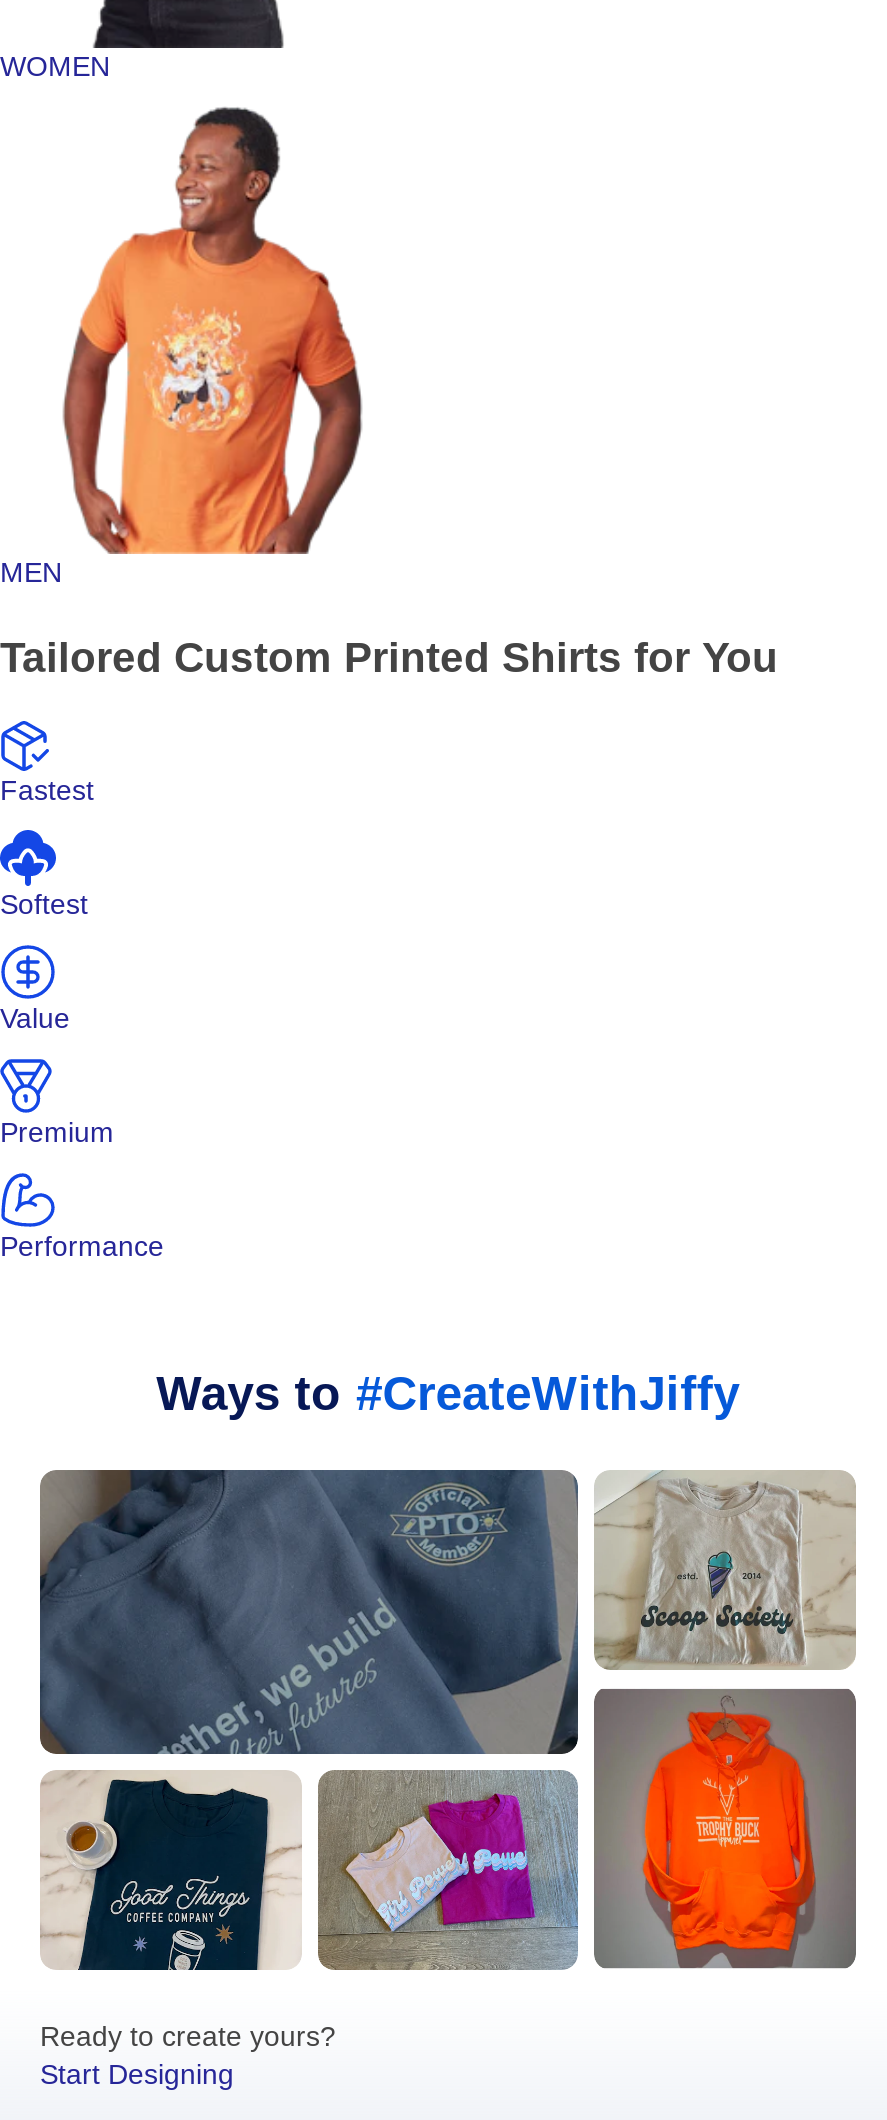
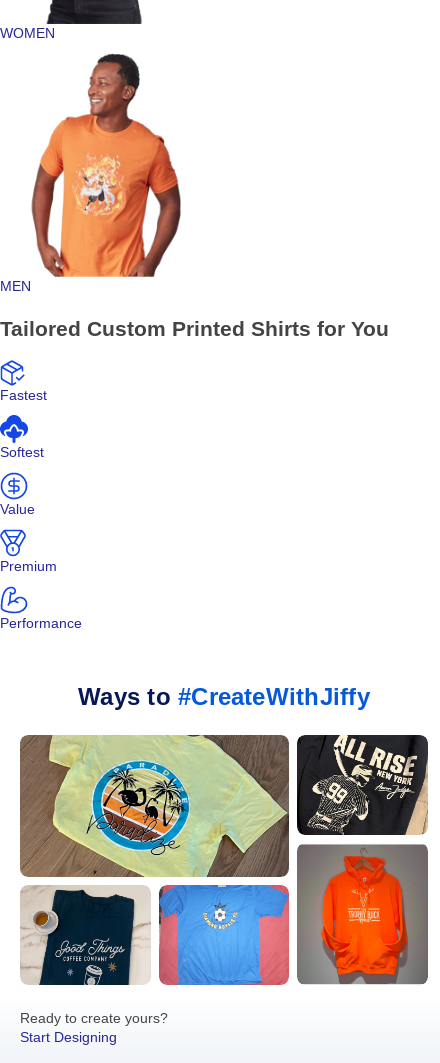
[38,1468,578,1756] [image] -> [19,735,289,878] [image]
[594,1470,854,1668] [image] -> [296,734,428,835] [image]
[318,1770,580,1972] [image] -> [159,885,290,986] [image]

